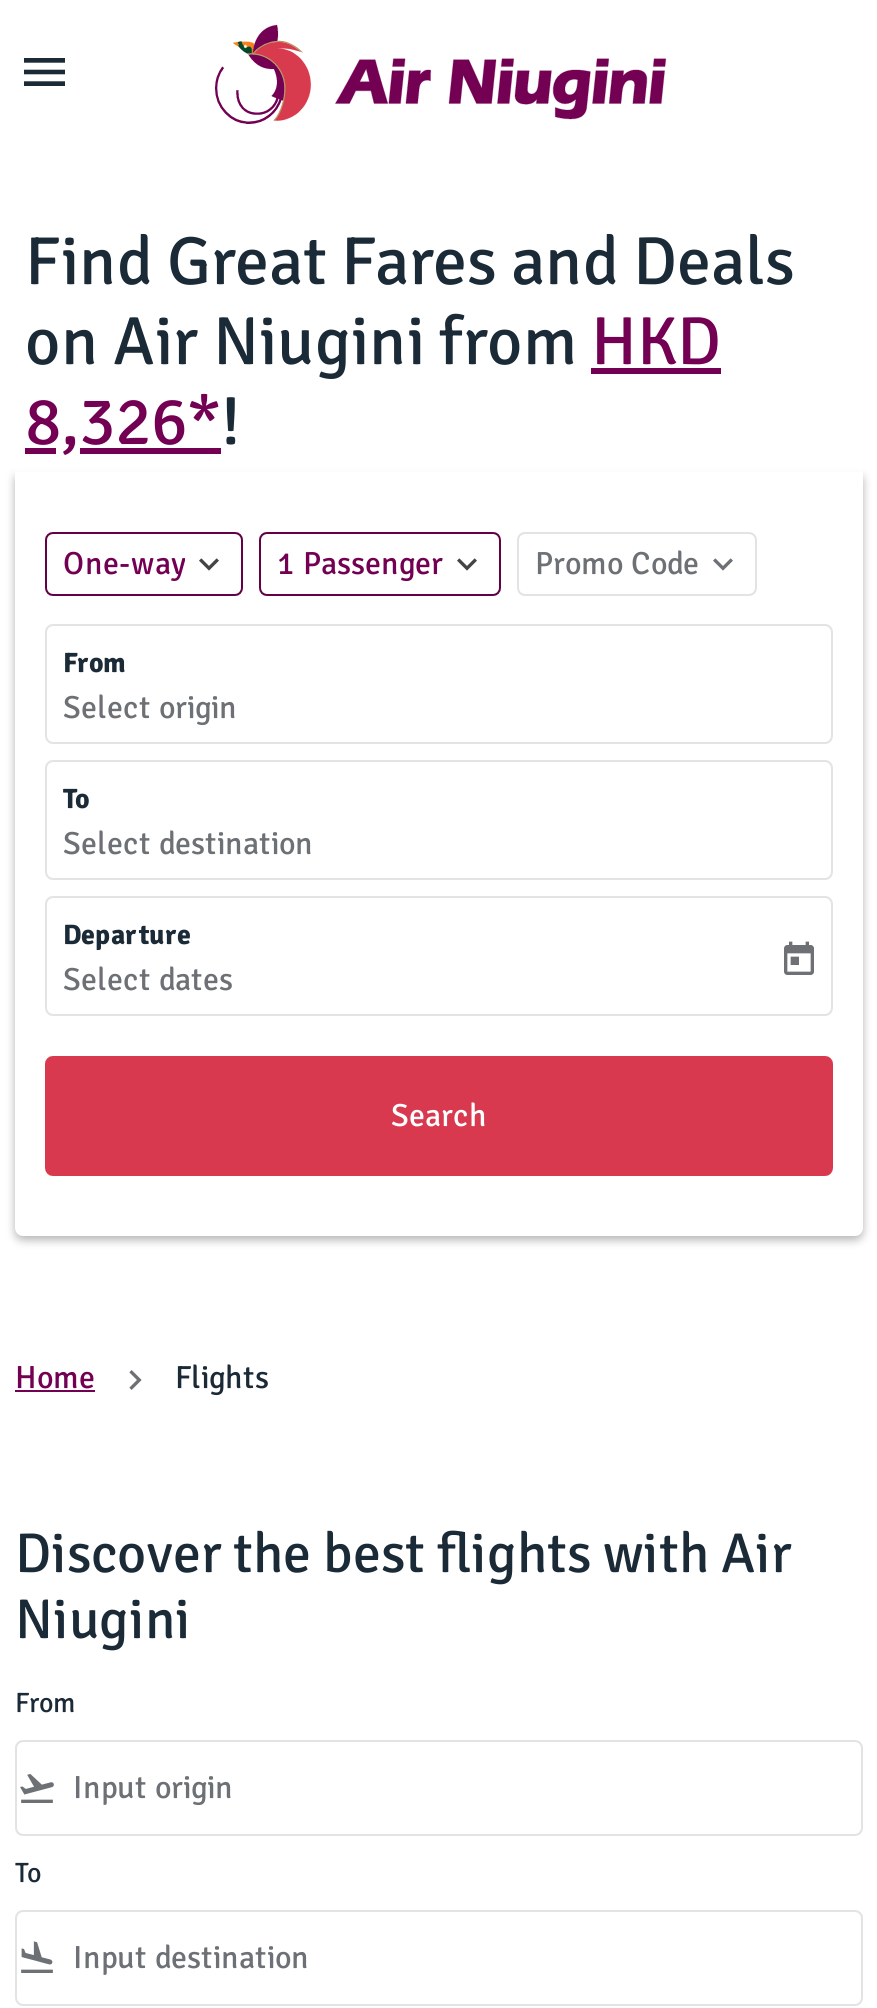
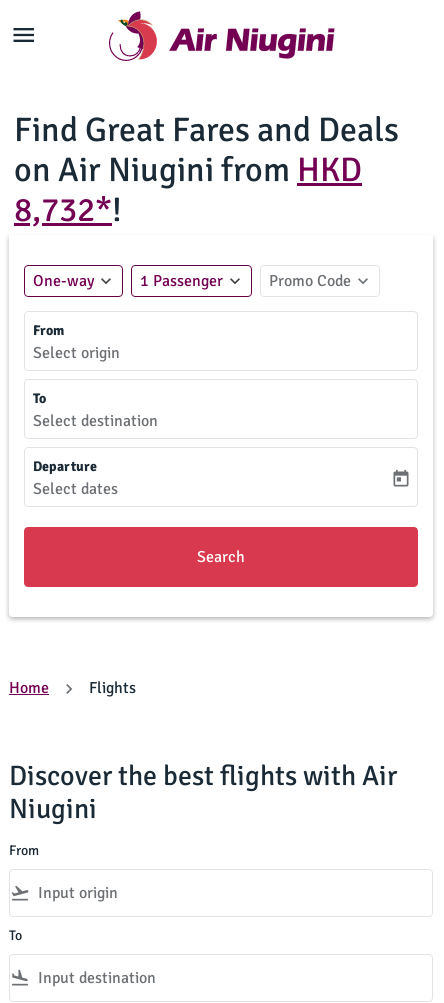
[25,380,241,464] 8,326*! -> [14,189,122,231] 8,732*!

